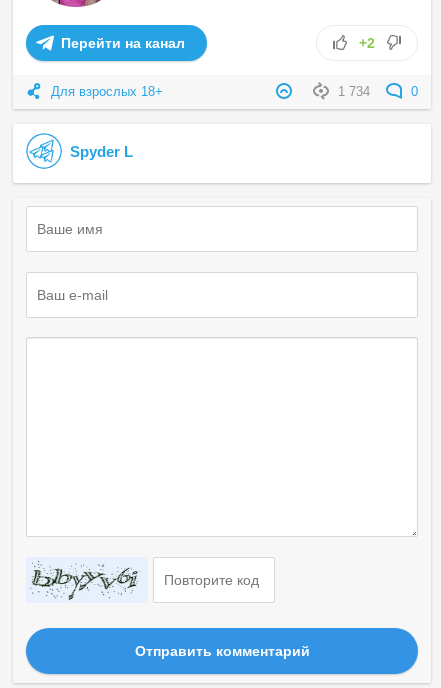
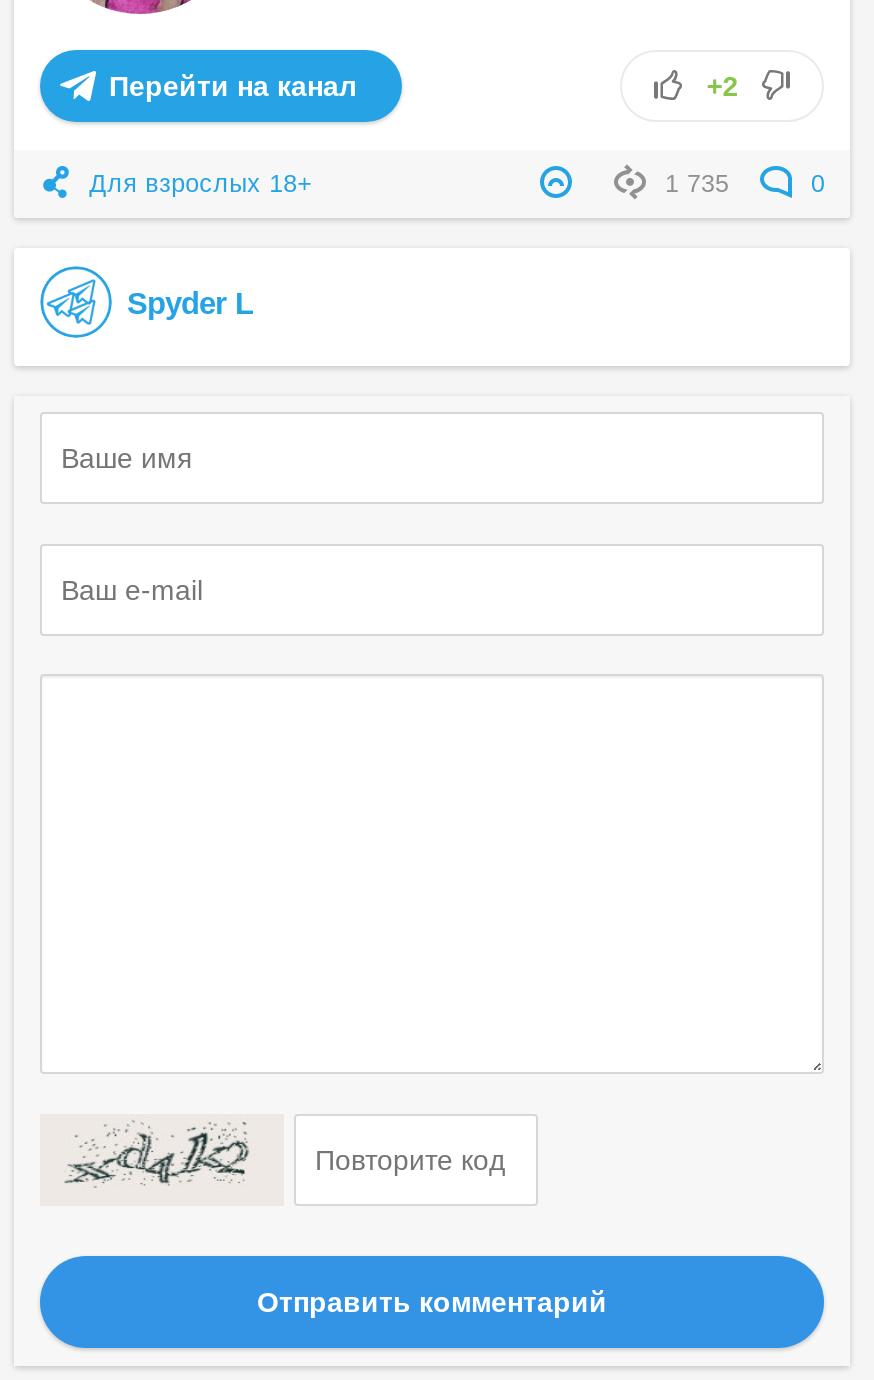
[334,85,370,99] 1 734 -> [657,170,729,198] 1 735
[29,559,146,601] [image] -> [46,1118,262,1198] [image]

